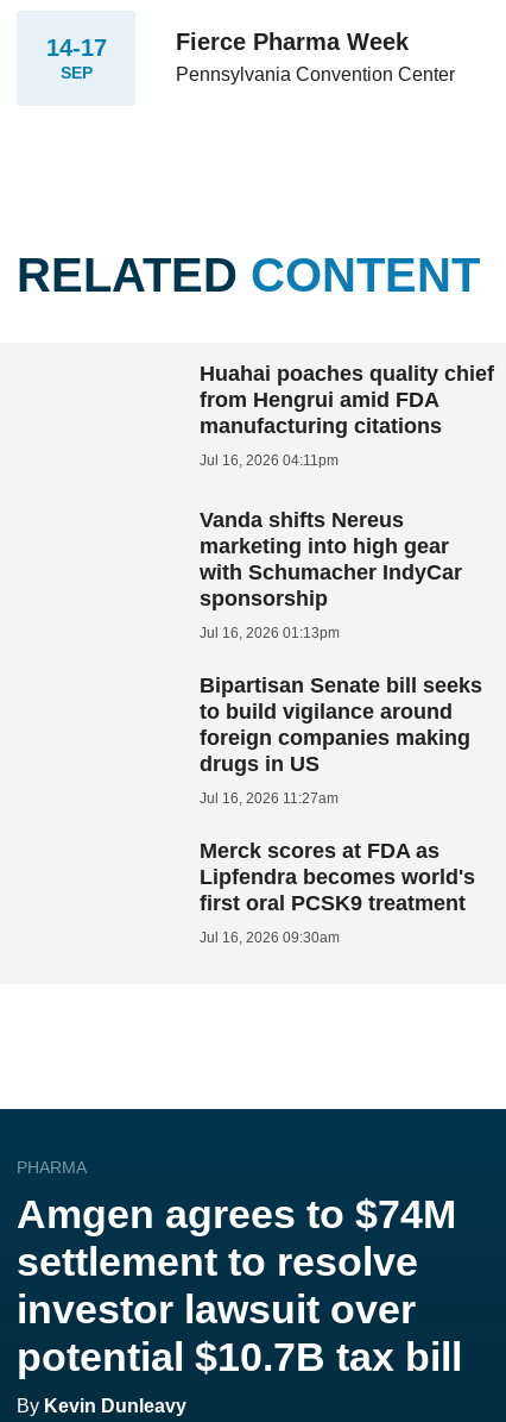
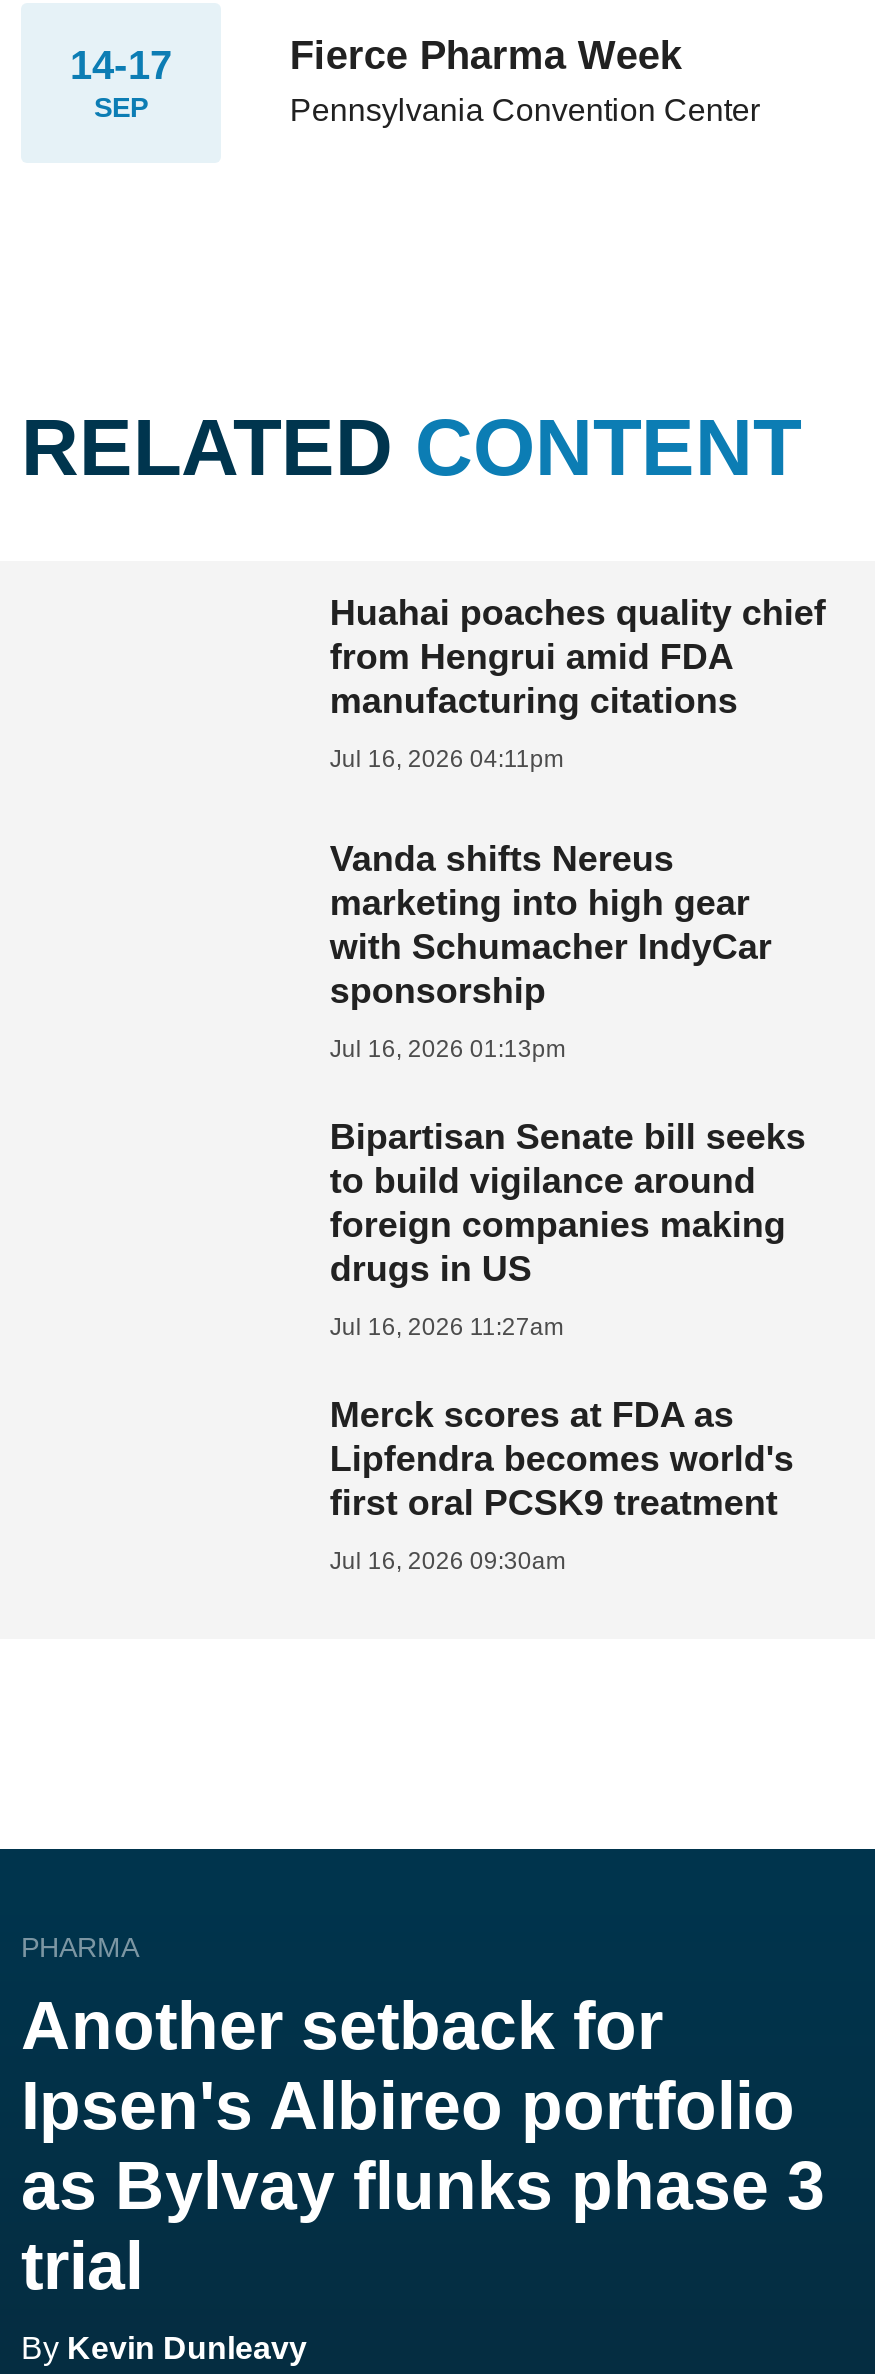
[17,1191,462,1379] Amgen agrees to $74M | settlement to resolve | investor lawsuit over | potential $10.7B tax bill -> [21,1986,825,2302] Another setback for | Ipsen's Albireo portfolio | as Bylvay flunks phase 3 | trial

